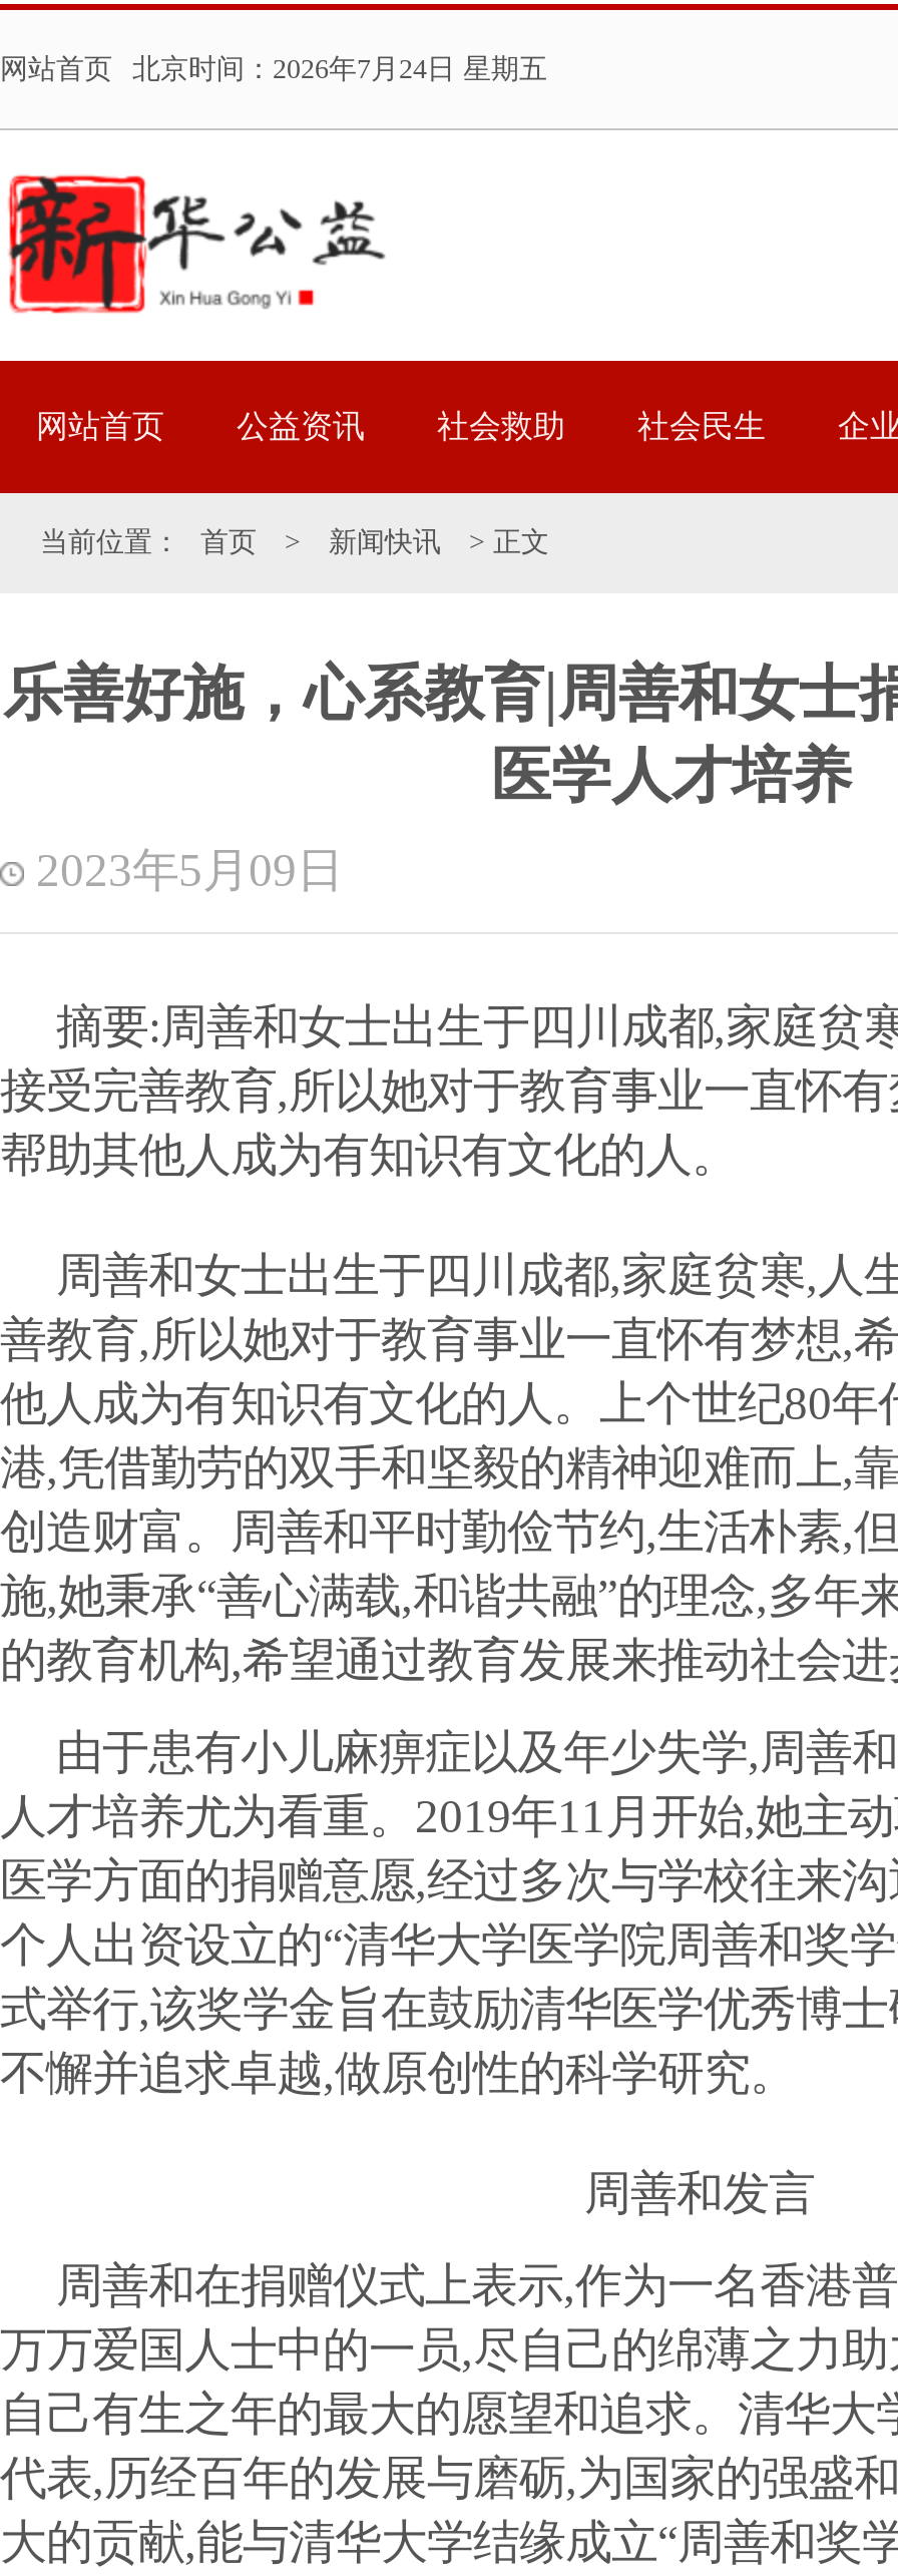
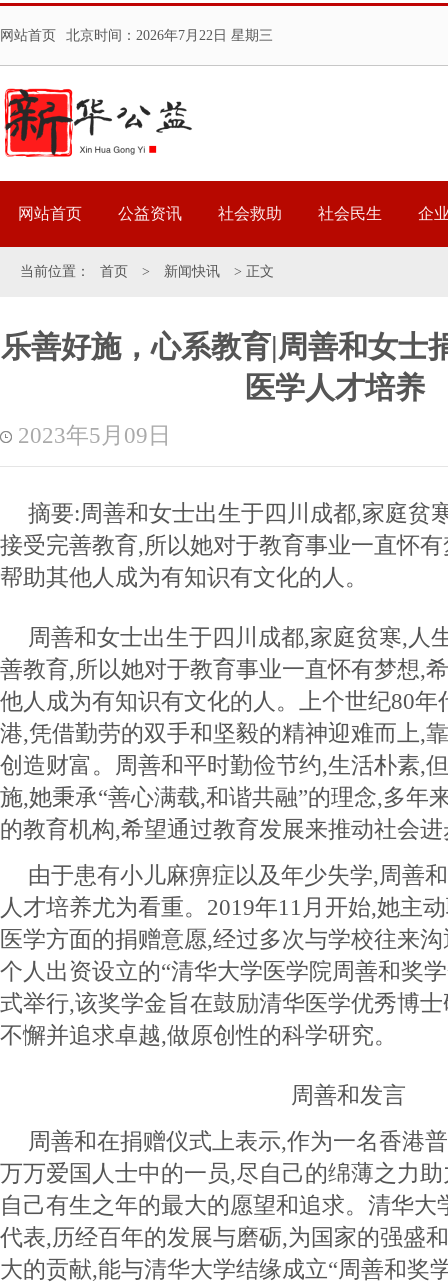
[132,54,547,84] 北京时间：2026年7月24日 星期五 -> [66,28,273,43] 北京时间：2026年7月22日 星期三

